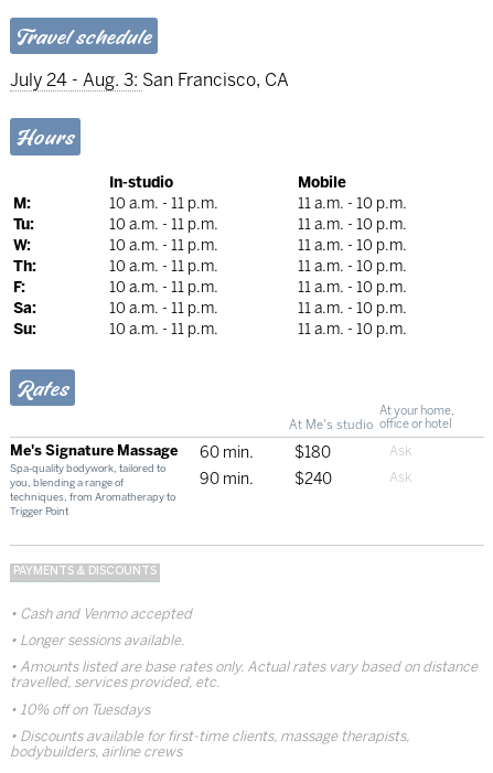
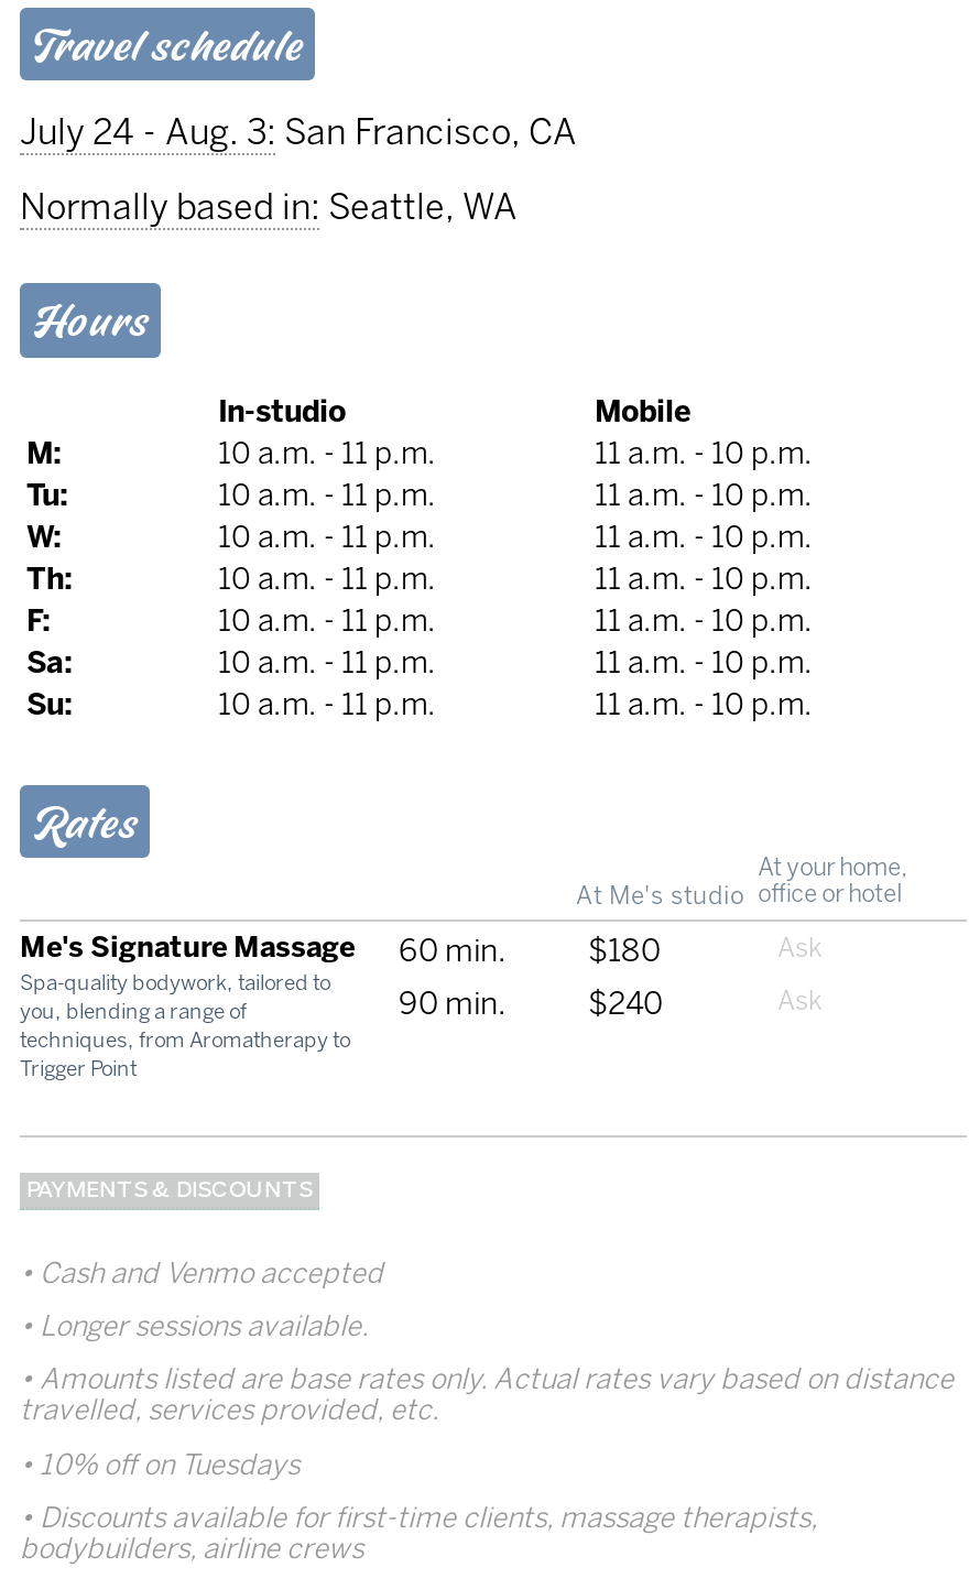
none -> [20,185,518,227] Normally based in: Seattle, WA

